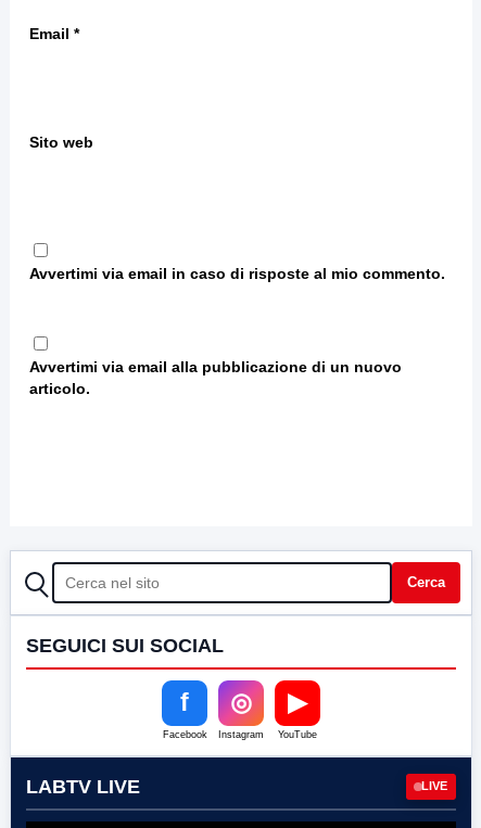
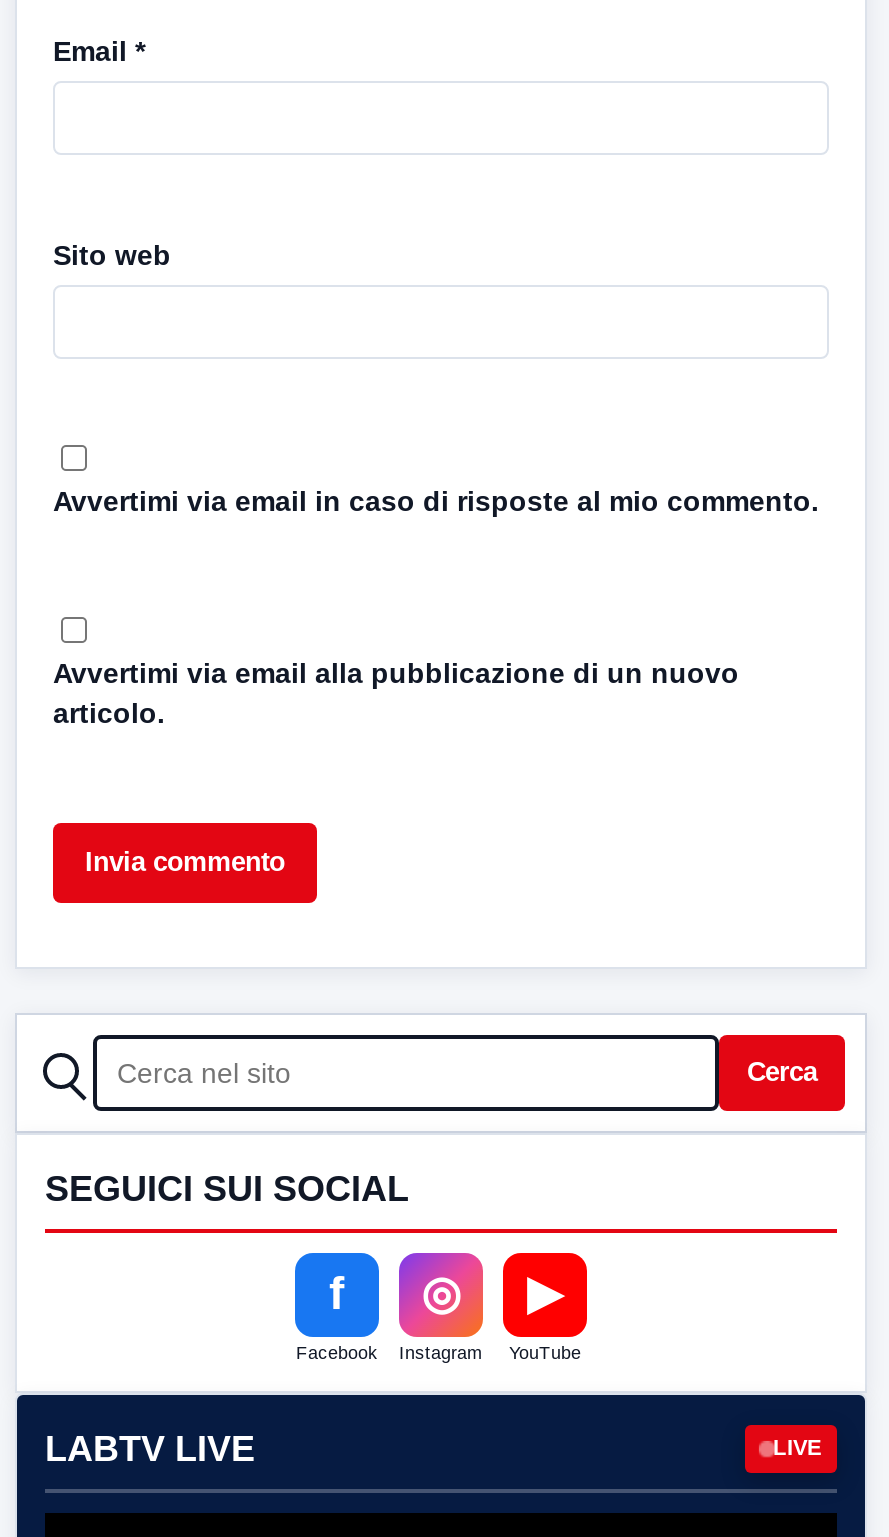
none -> [51,821,319,905] [image]

